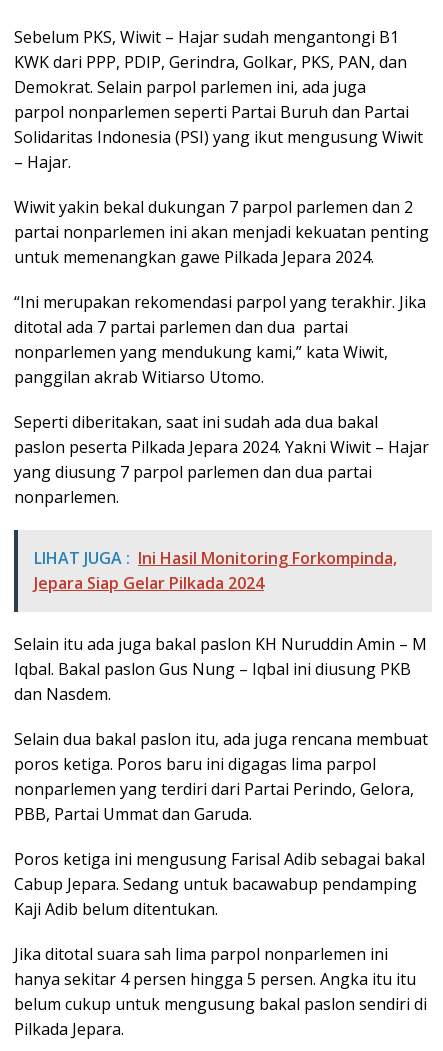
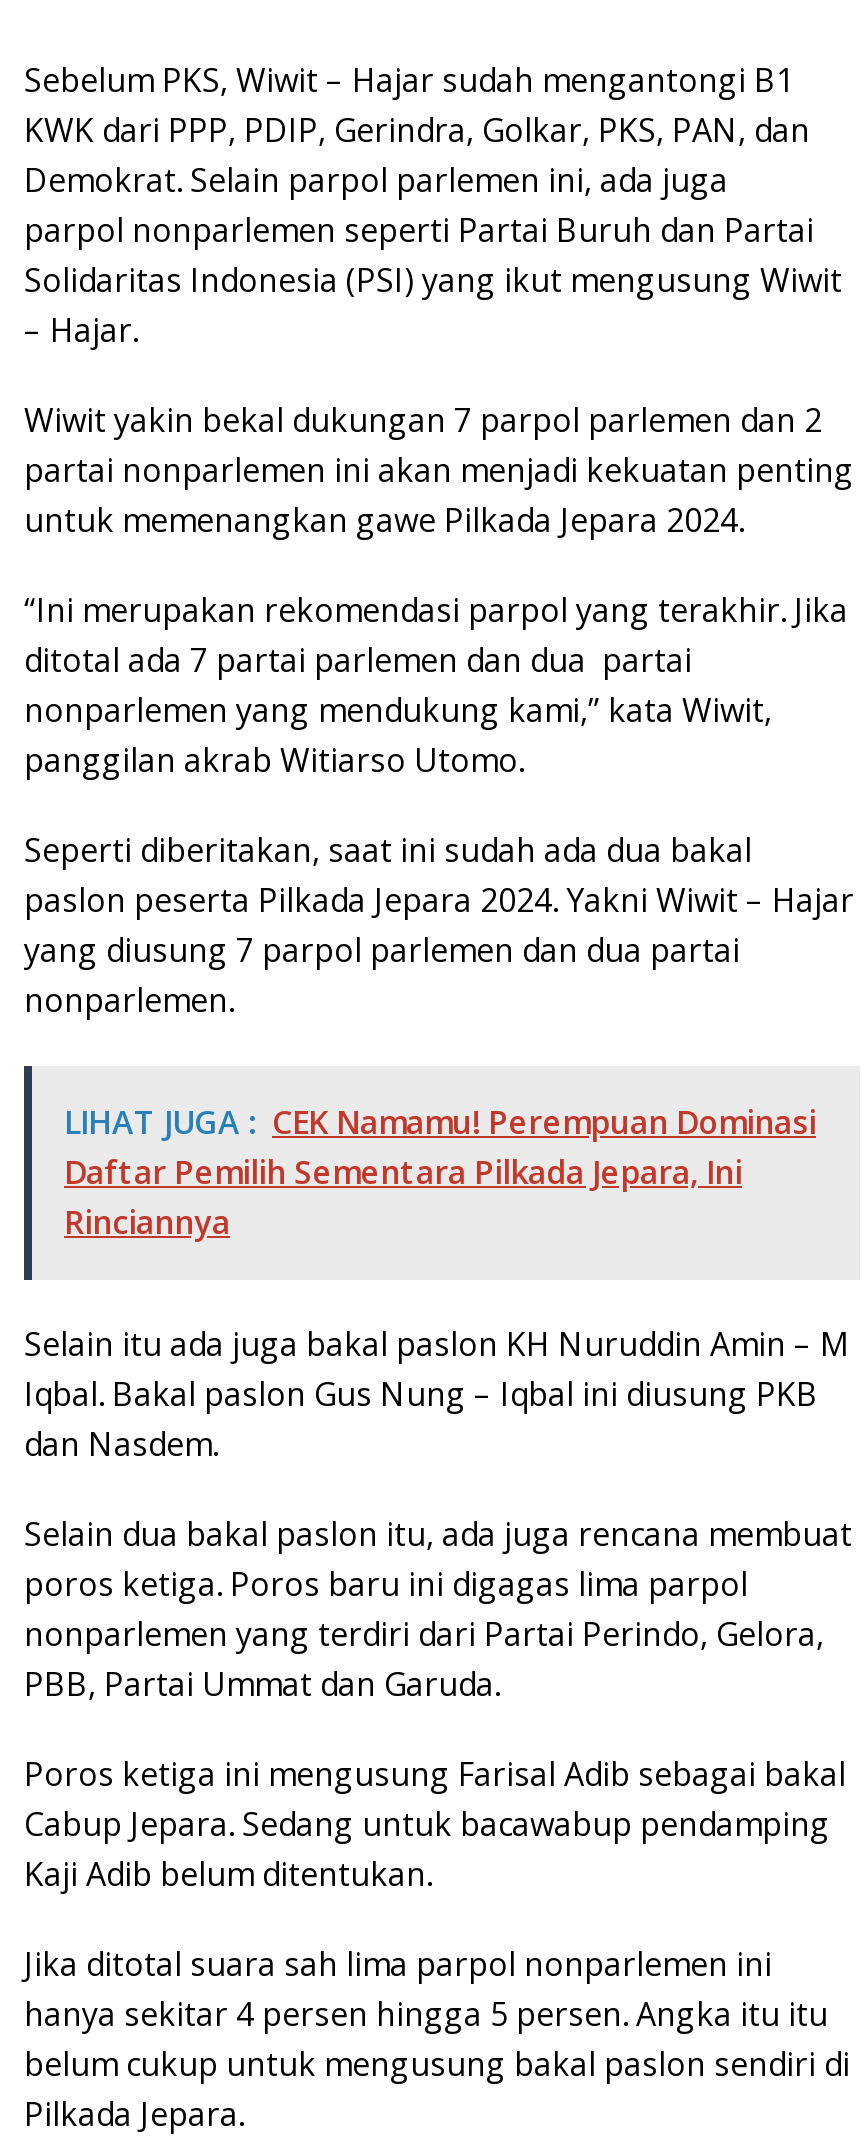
[34,547,397,594] LIHAT JUGA : Ini Hasil Monitoring Forkompinda, | Jepara Siap Gelar Pilkada 2024 -> [64,1100,816,1244] LIHAT JUGA : CEK Namamu! Perempuan Dominasi | Daftar Pemilih Sementara Pilkada Jepara, Ini | Rinciannya

